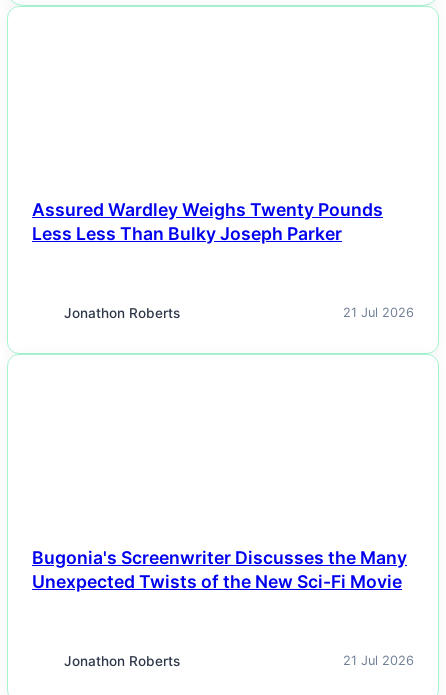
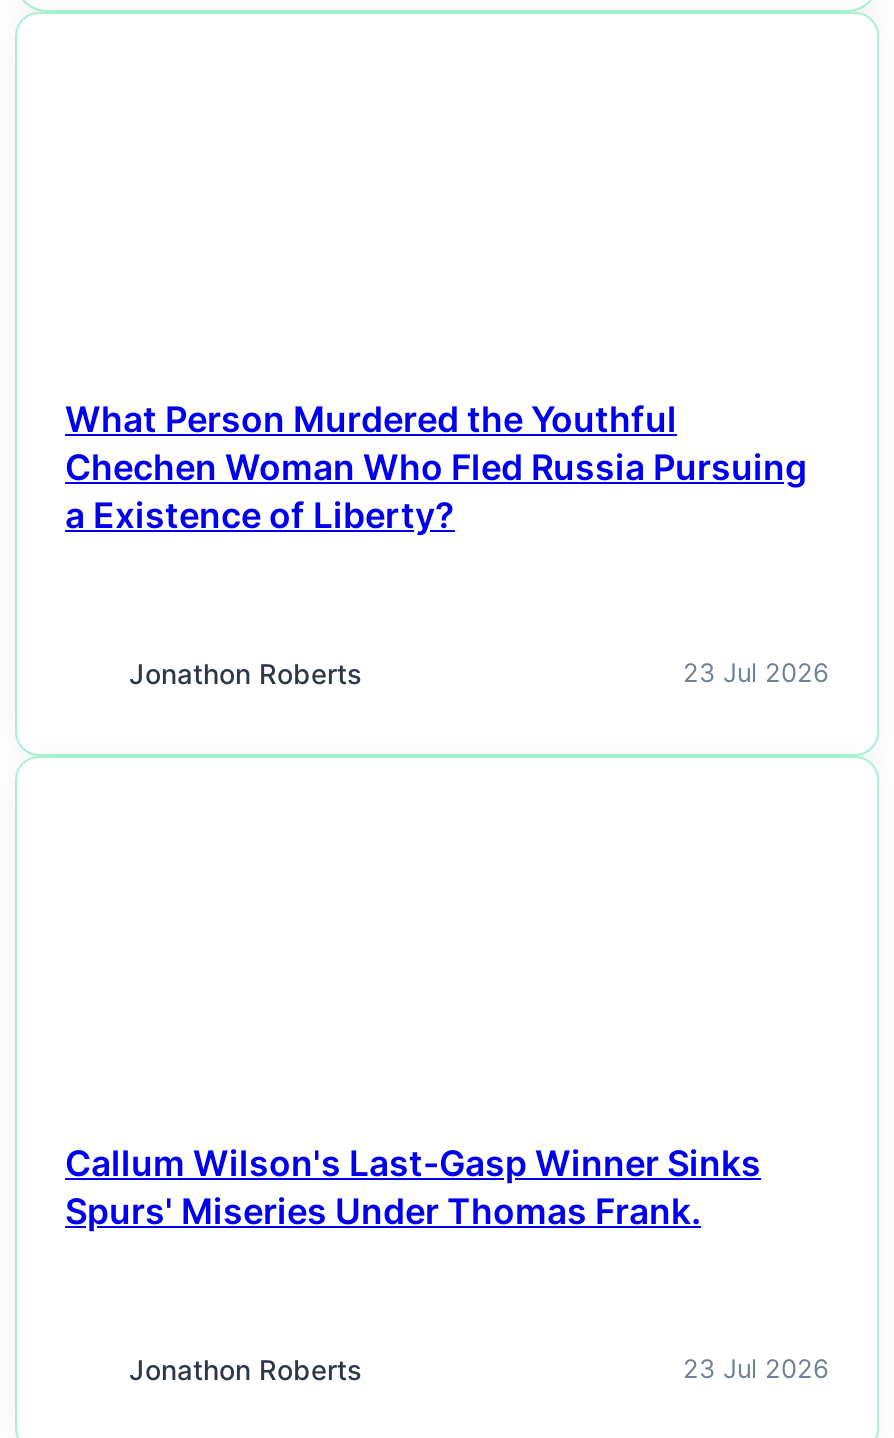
[32,199,383,244] Assured Wardley Weighs Twenty Pounds | Less Less Than Bulky Joseph Parker -> [65,399,807,537] What Person Murdered the Youthful | Chechen Woman Who Fled Russia Pursuing | a Existence of Liberty?
[343,305,414,320] 21 Jul 2026 -> [683,659,829,689] 23 Jul 2026
[32,547,407,592] Bugonia's Screenwriter Discusses the Many | Unexpected Twists of the New Sci-Fi Movie -> [65,1143,761,1233] Callum Wilson's Last-Gasp Winner Sinks | Spurs' Miseries Under Thomas Frank.
[343,653,414,668] 21 Jul 2026 -> [683,1355,829,1385] 23 Jul 2026

